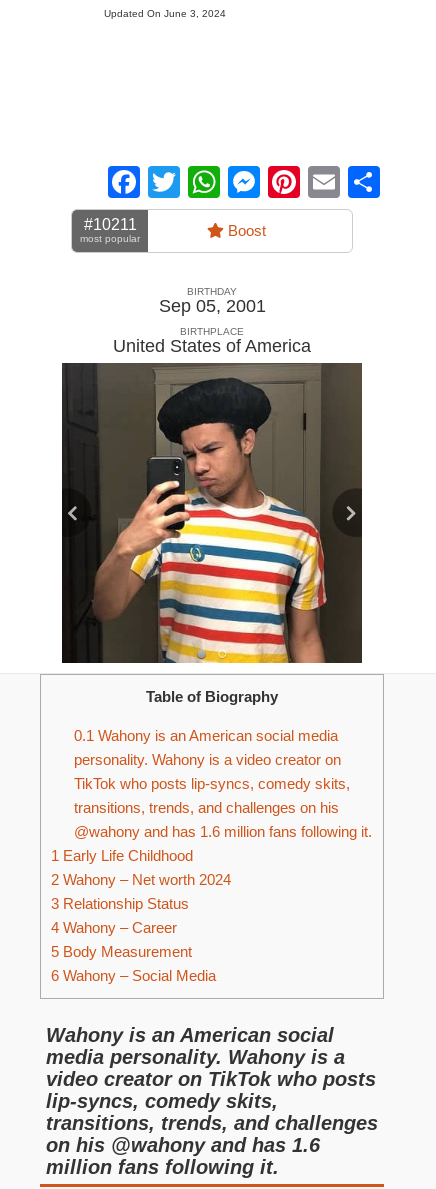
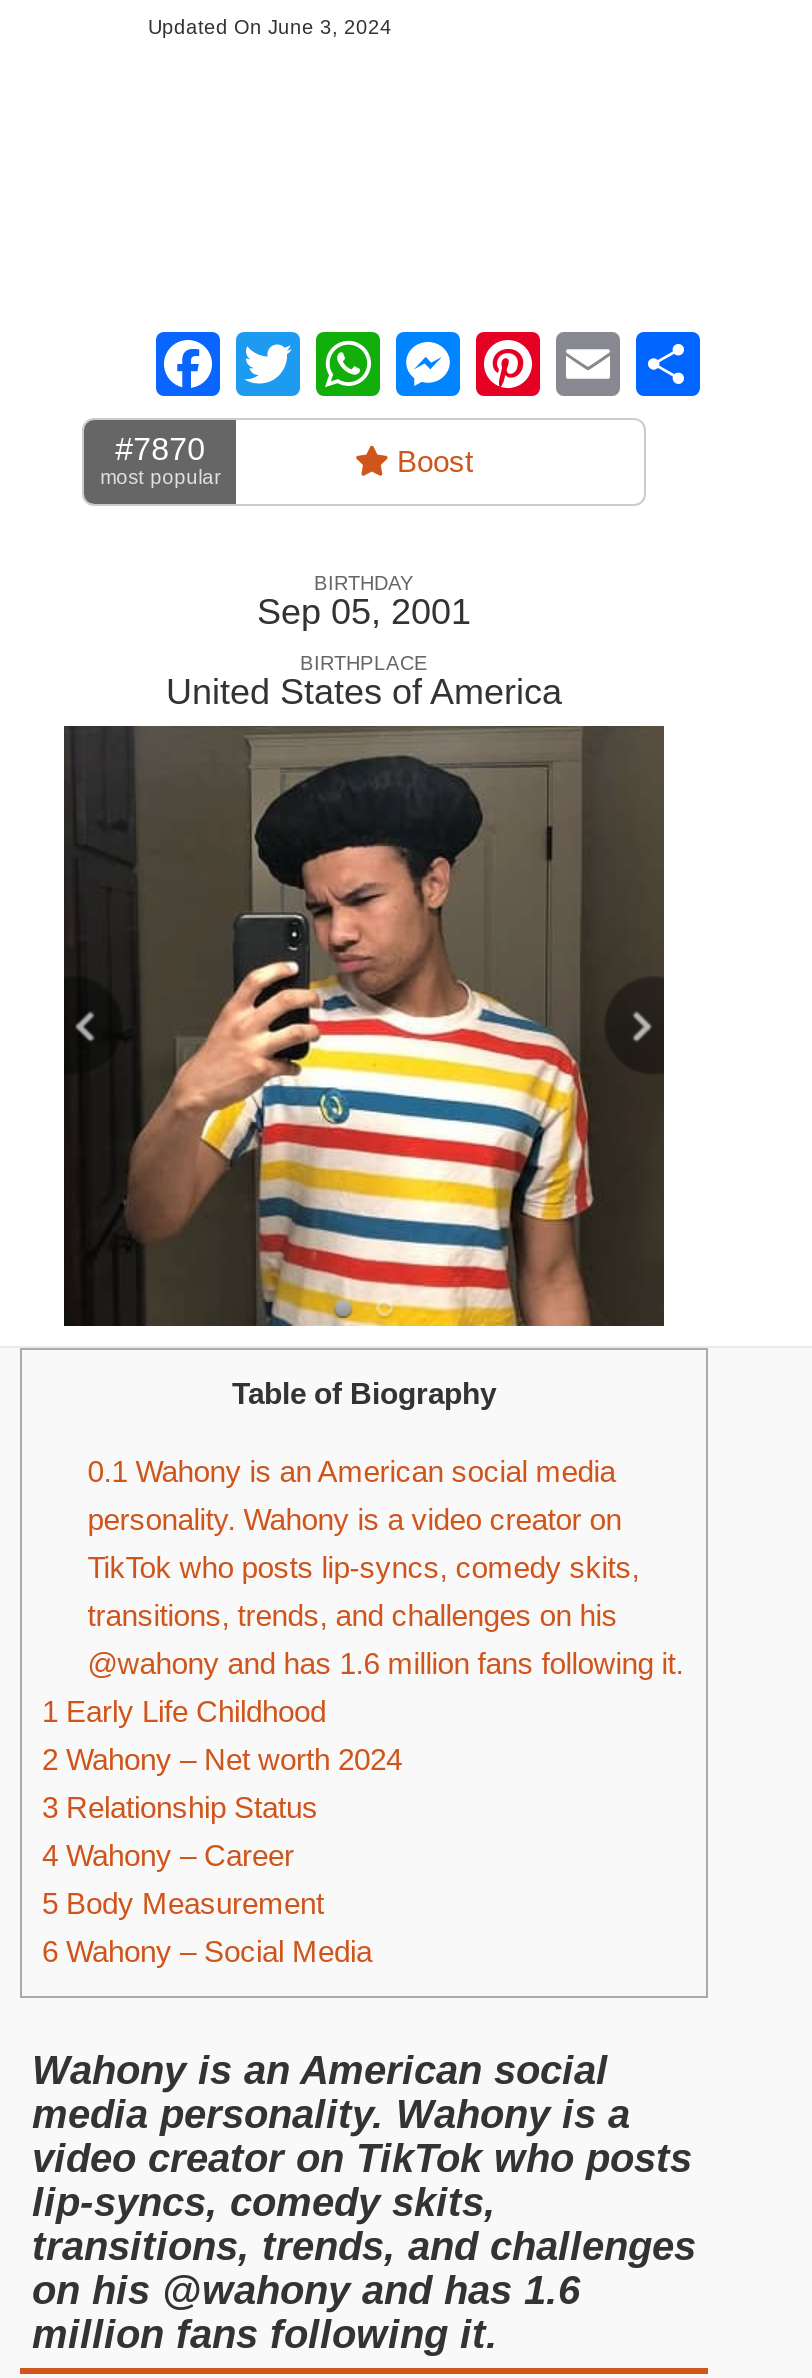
[84,216,137,233] #10211 -> [115,432,205,466] #7870

